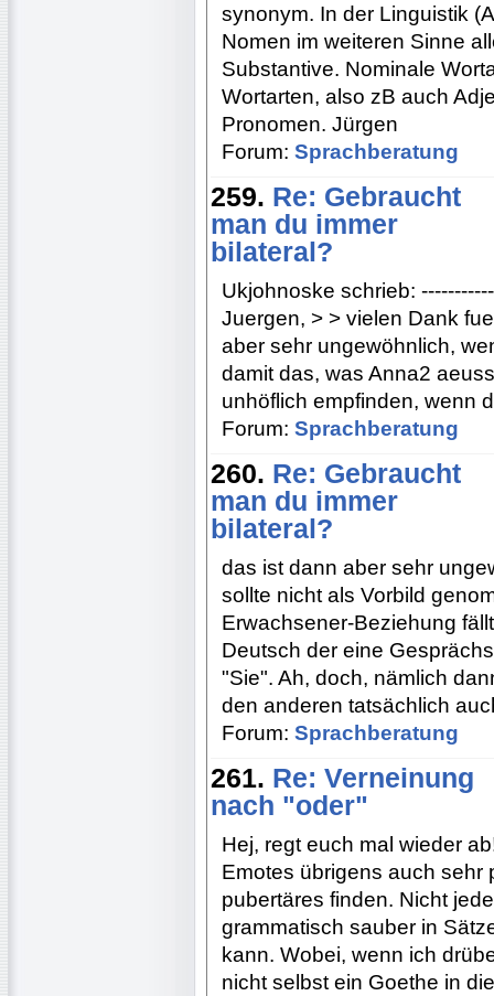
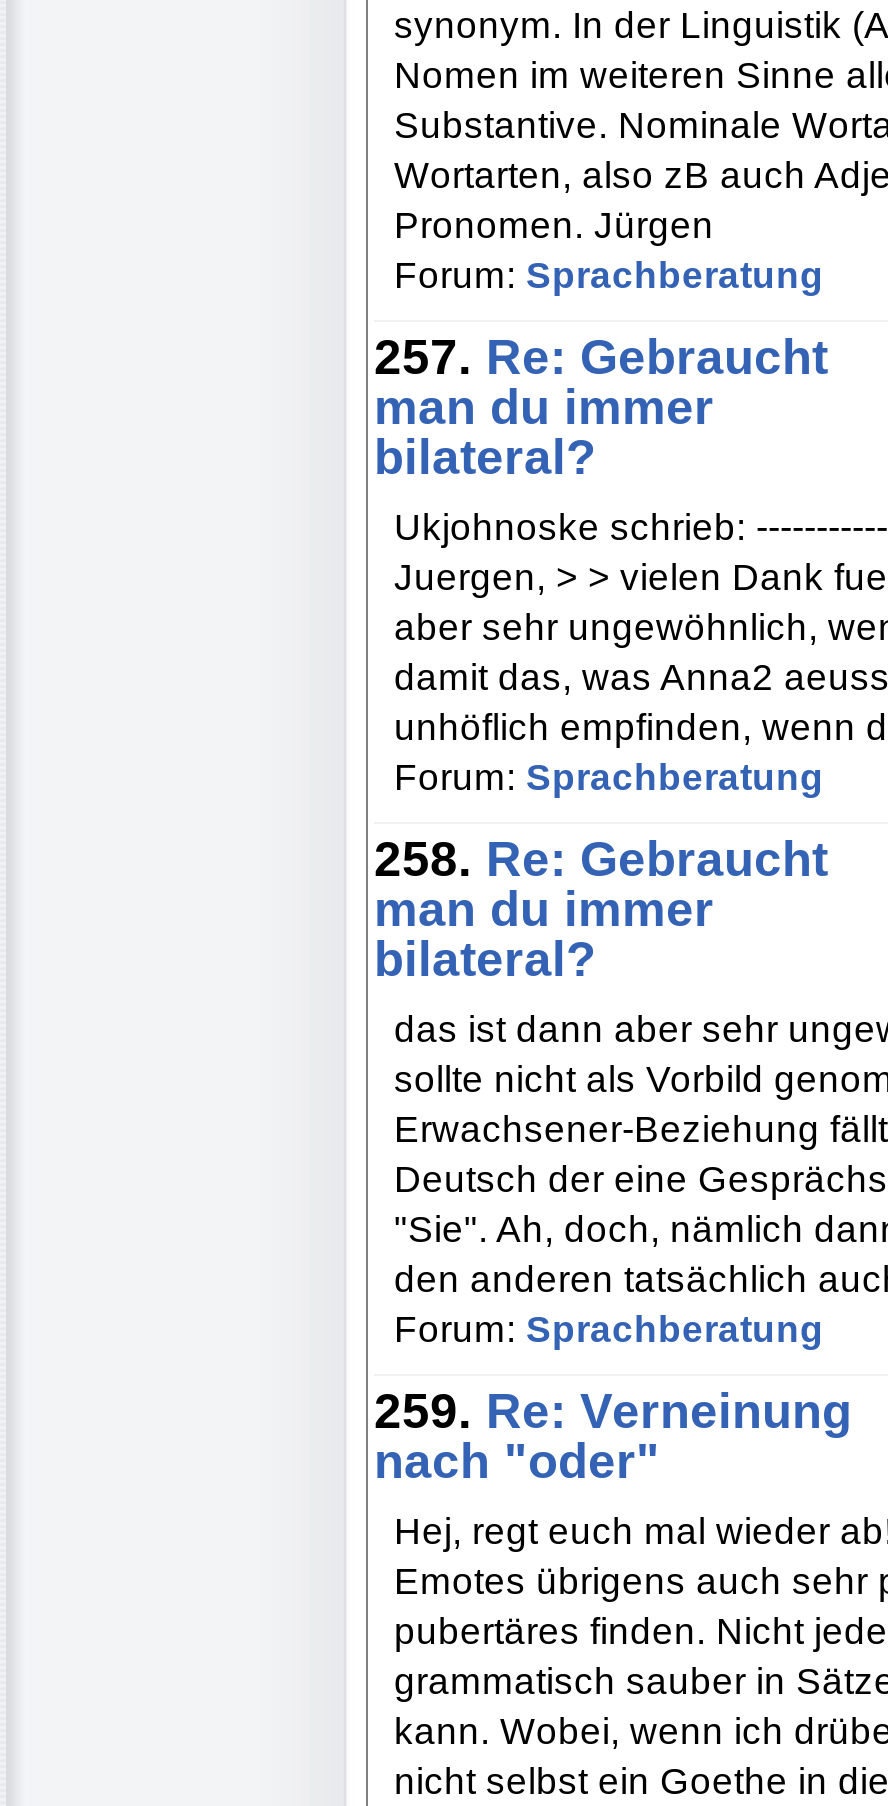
[211,182,461,211] 259. Re: Gebraucht -> [374,329,828,383] 257. Re: Gebraucht
[211,459,461,488] 260. Re: Gebraucht -> [374,831,828,885] 258. Re: Gebraucht
[211,763,474,793] 261. Re: Verneinung -> [374,1383,852,1437] 259. Re: Verneinung

